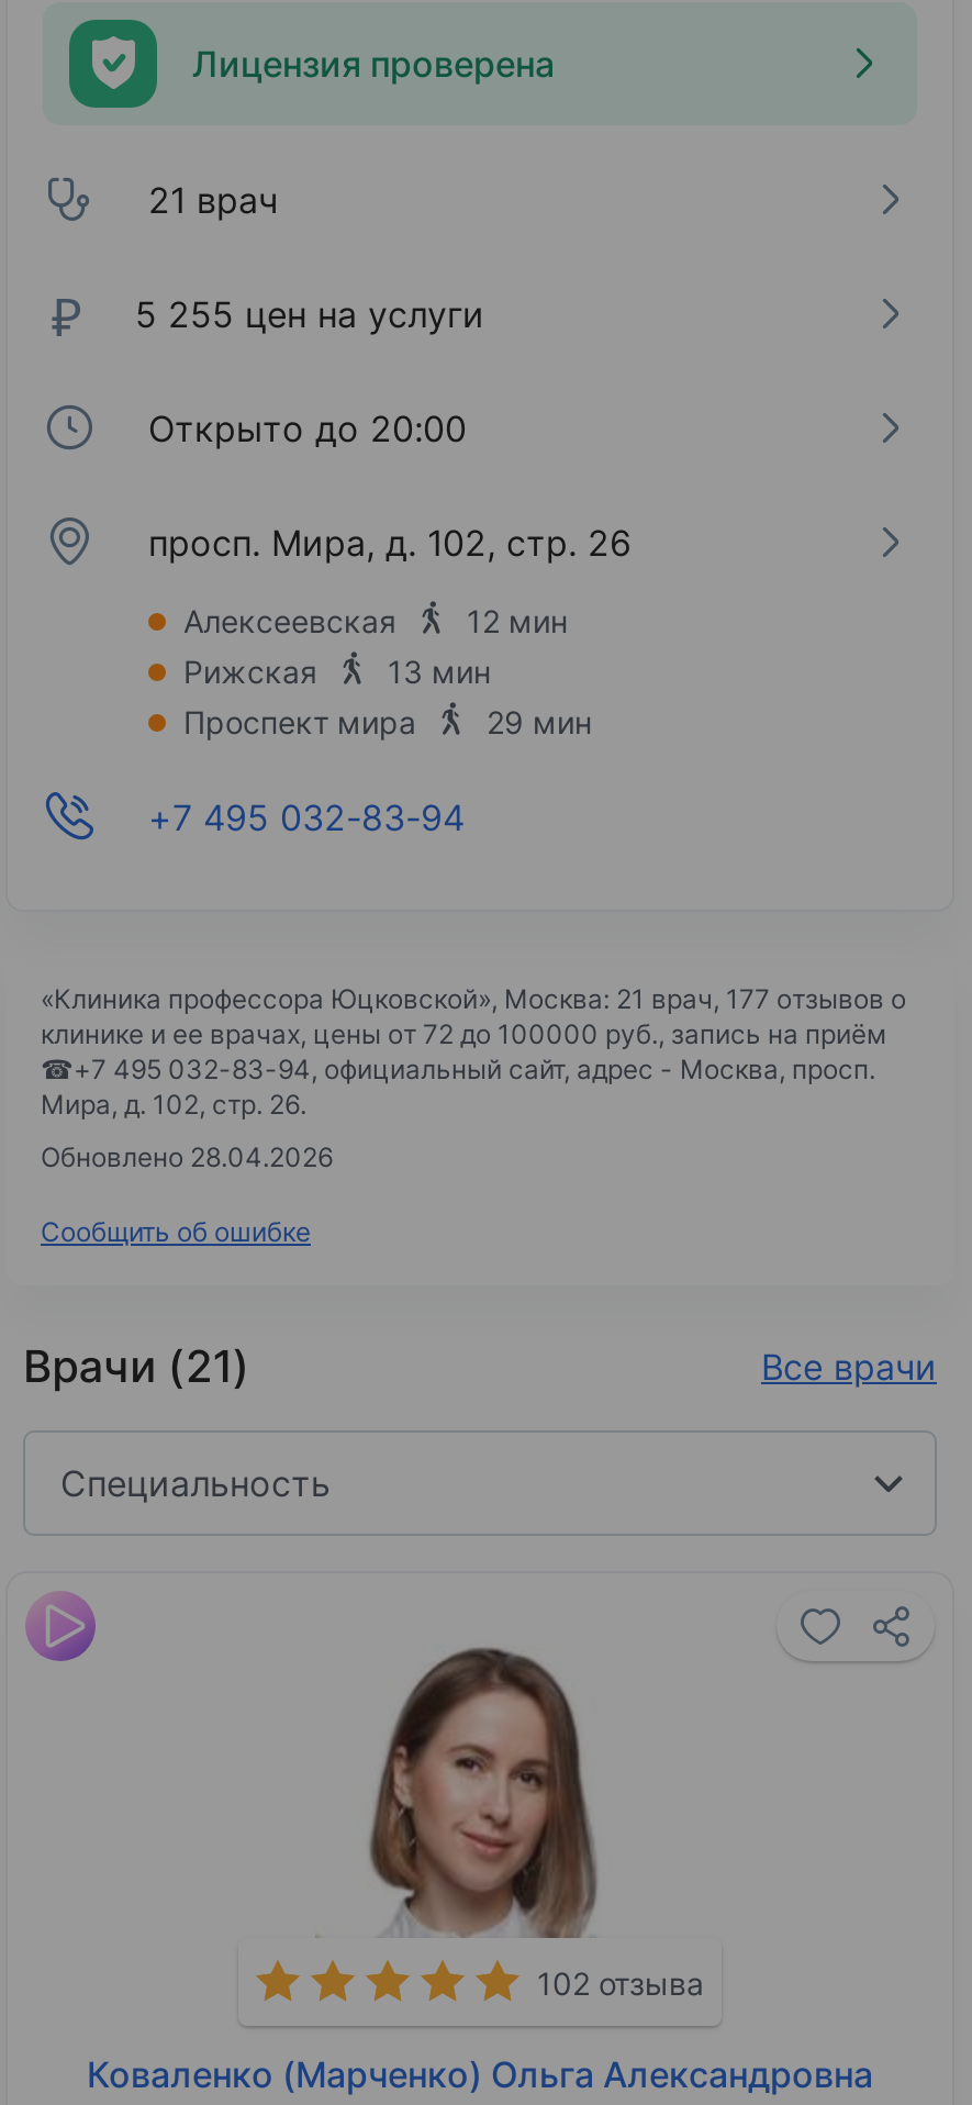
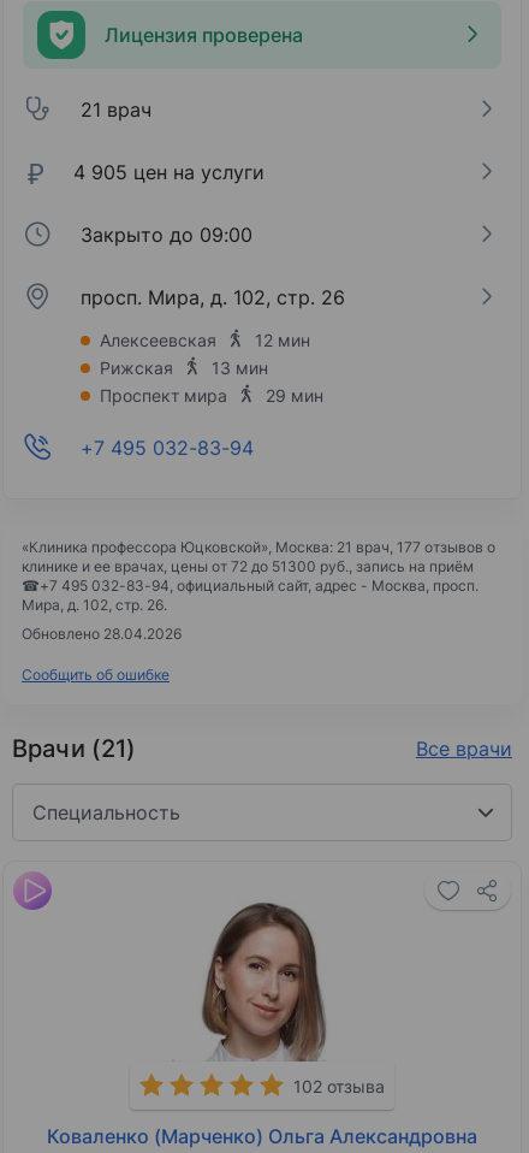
[135,292,484,336] 5 255 цен на услуги -> [73,160,264,184] 4 905 цен на услуги
[148,406,467,450] Открыто до 20:00 -> [81,223,252,247] Закрыто до 09:00
[41,1017,886,1050] клинике и ее врачах, цены от 72 до 100000 руб., запись на приём -> [22,557,474,575] клинике и ее врачах, цены от 72 до 51300 руб., запись на приём

